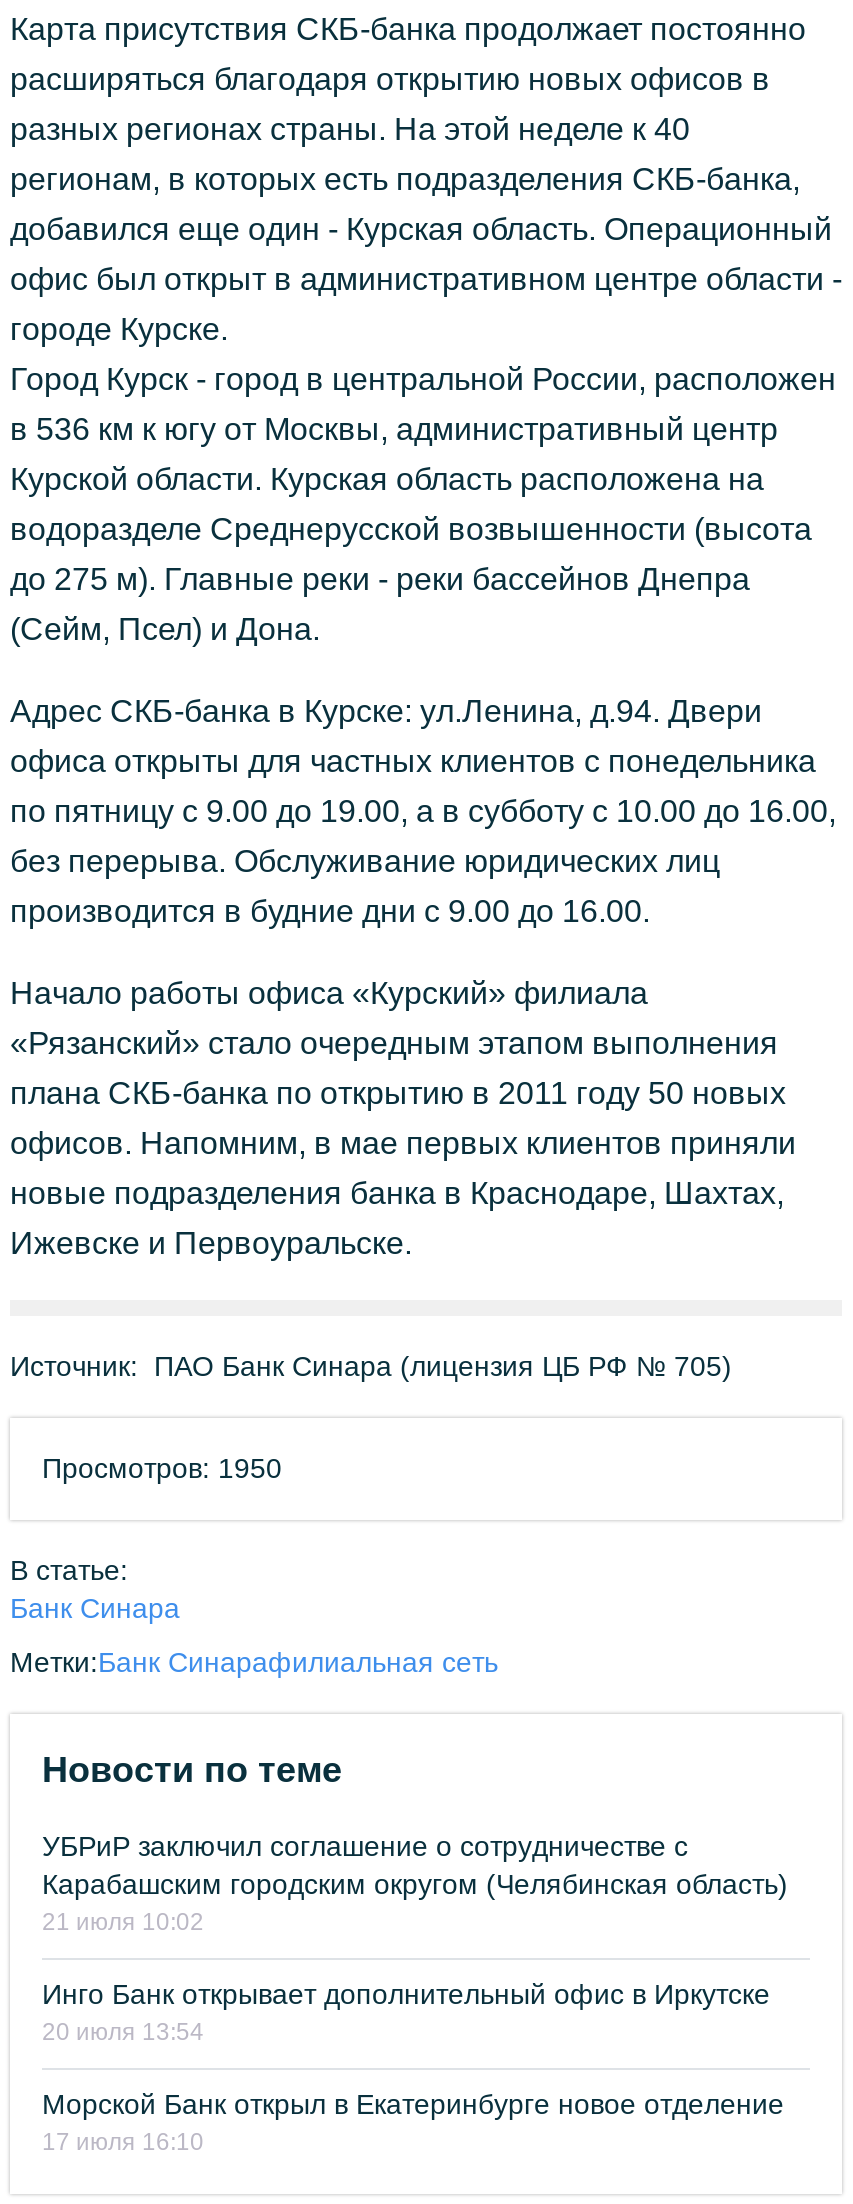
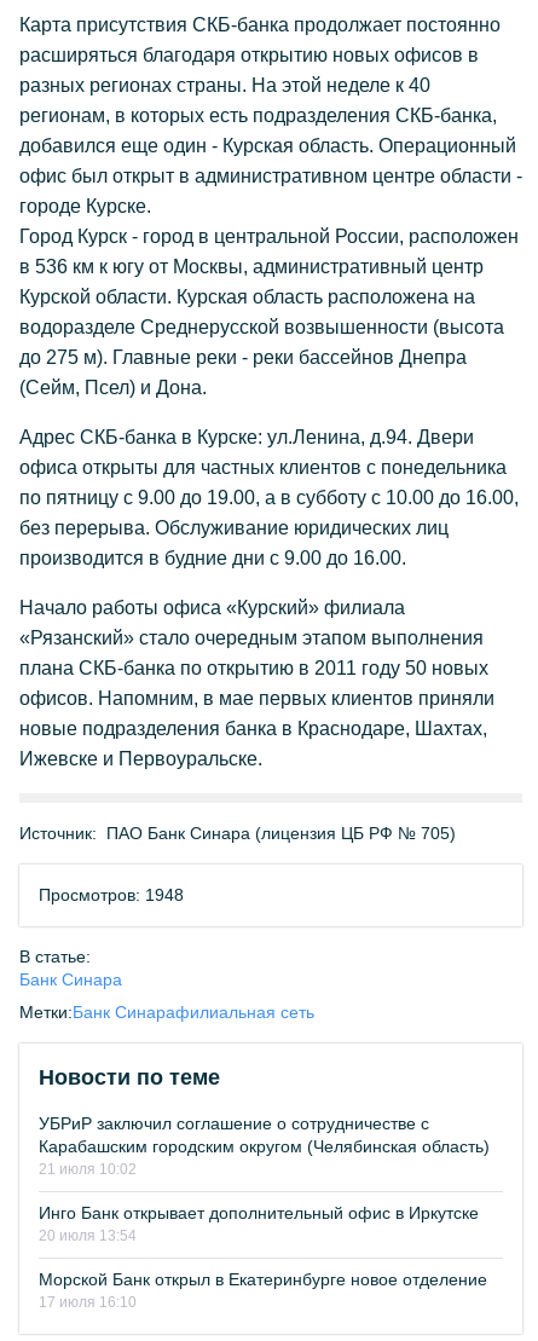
[42,1452,282,1484] Просмотров: 1950 -> [39,885,184,904] Просмотров: 1948

